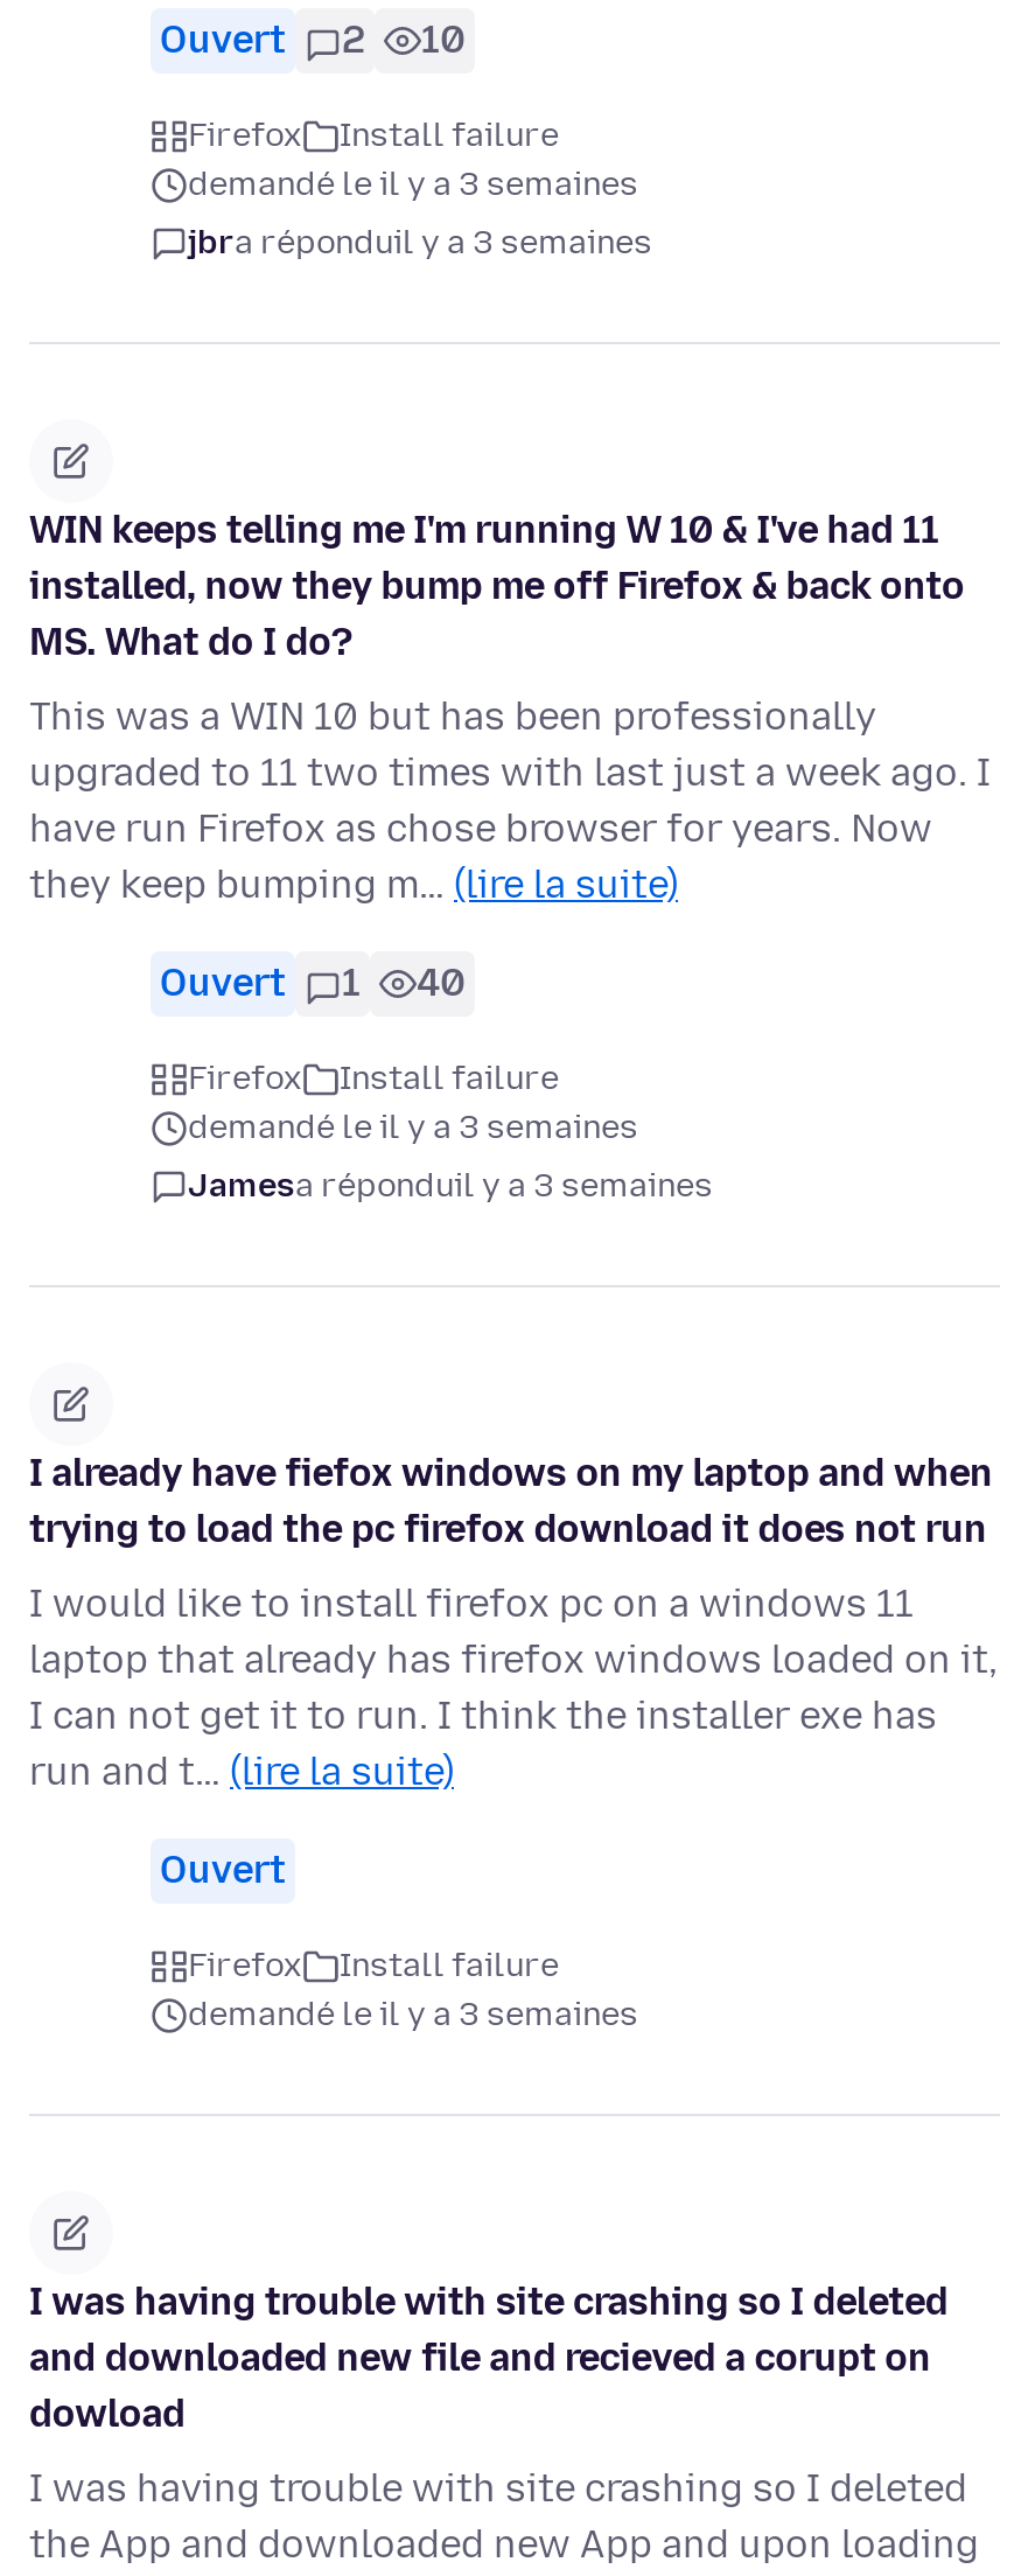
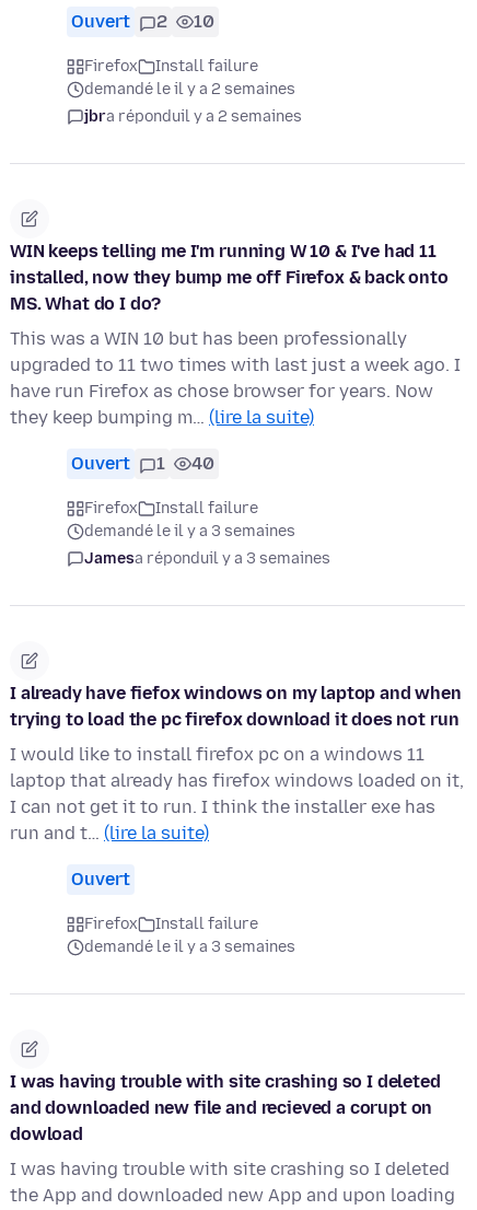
[188,166,638,205] demandé le il y a 3 semaines -> [84,80,295,99] demandé le il y a 2 semaines
[188,224,652,264] jbra réponduil y a 3 semaines -> [84,108,302,126] jbra réponduil y a 2 semaines

